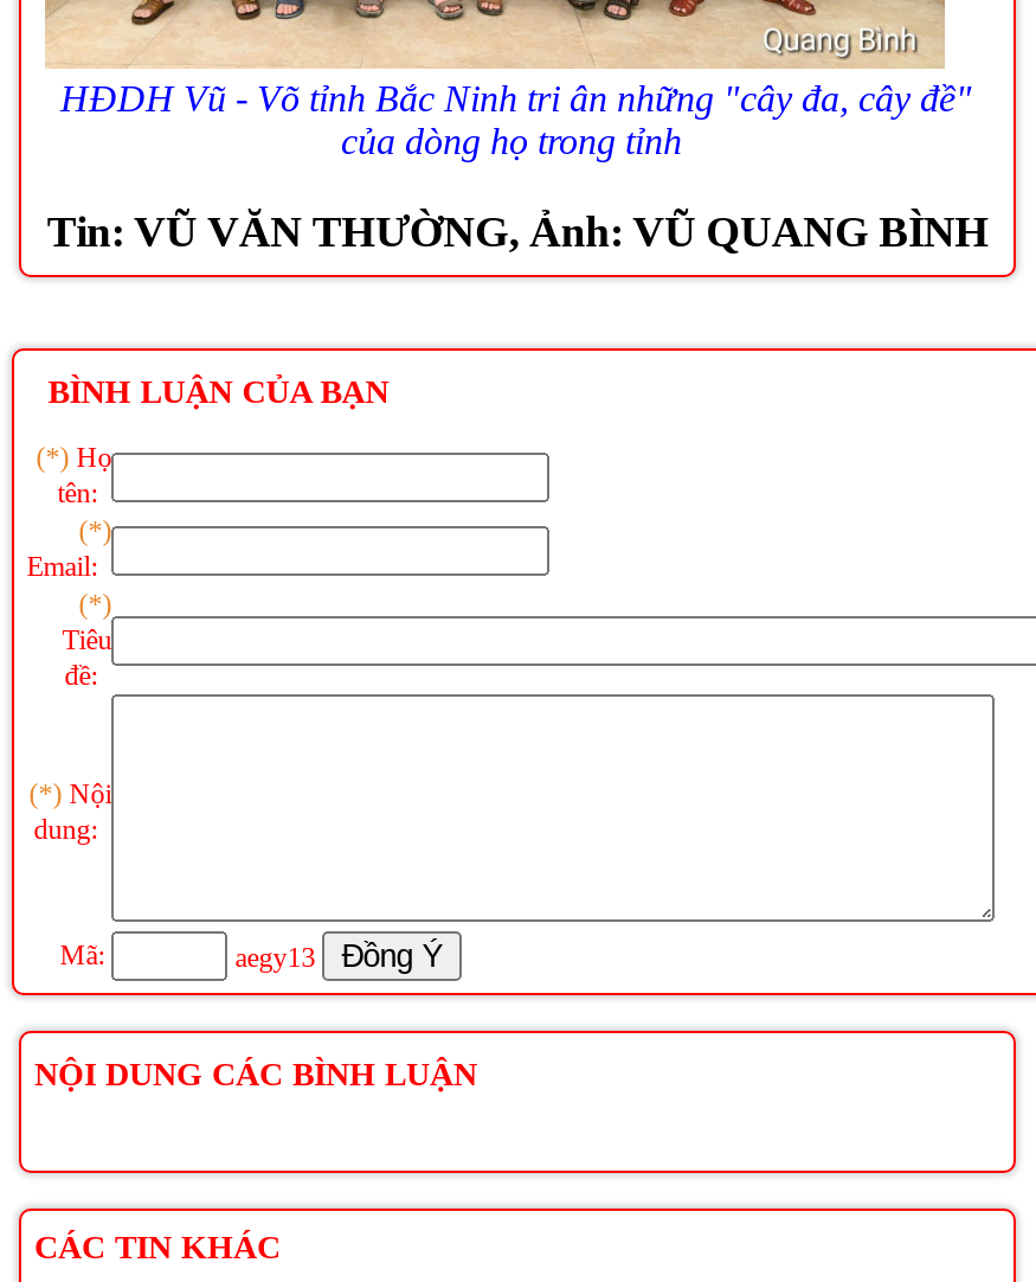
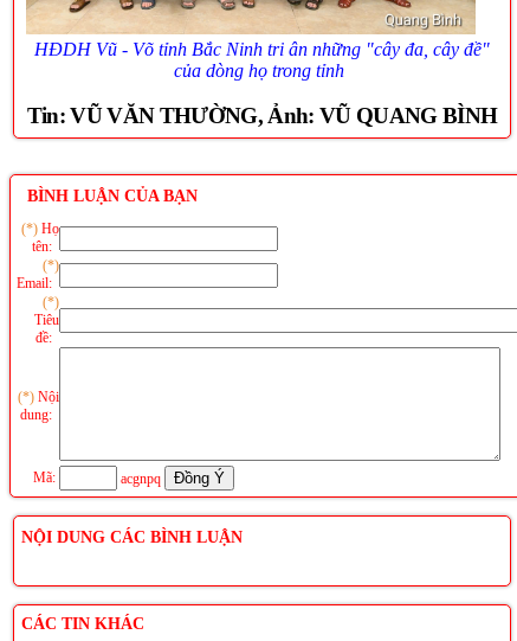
[228,941,323,974] aegy13 -> [117,470,165,487] acgnpq

